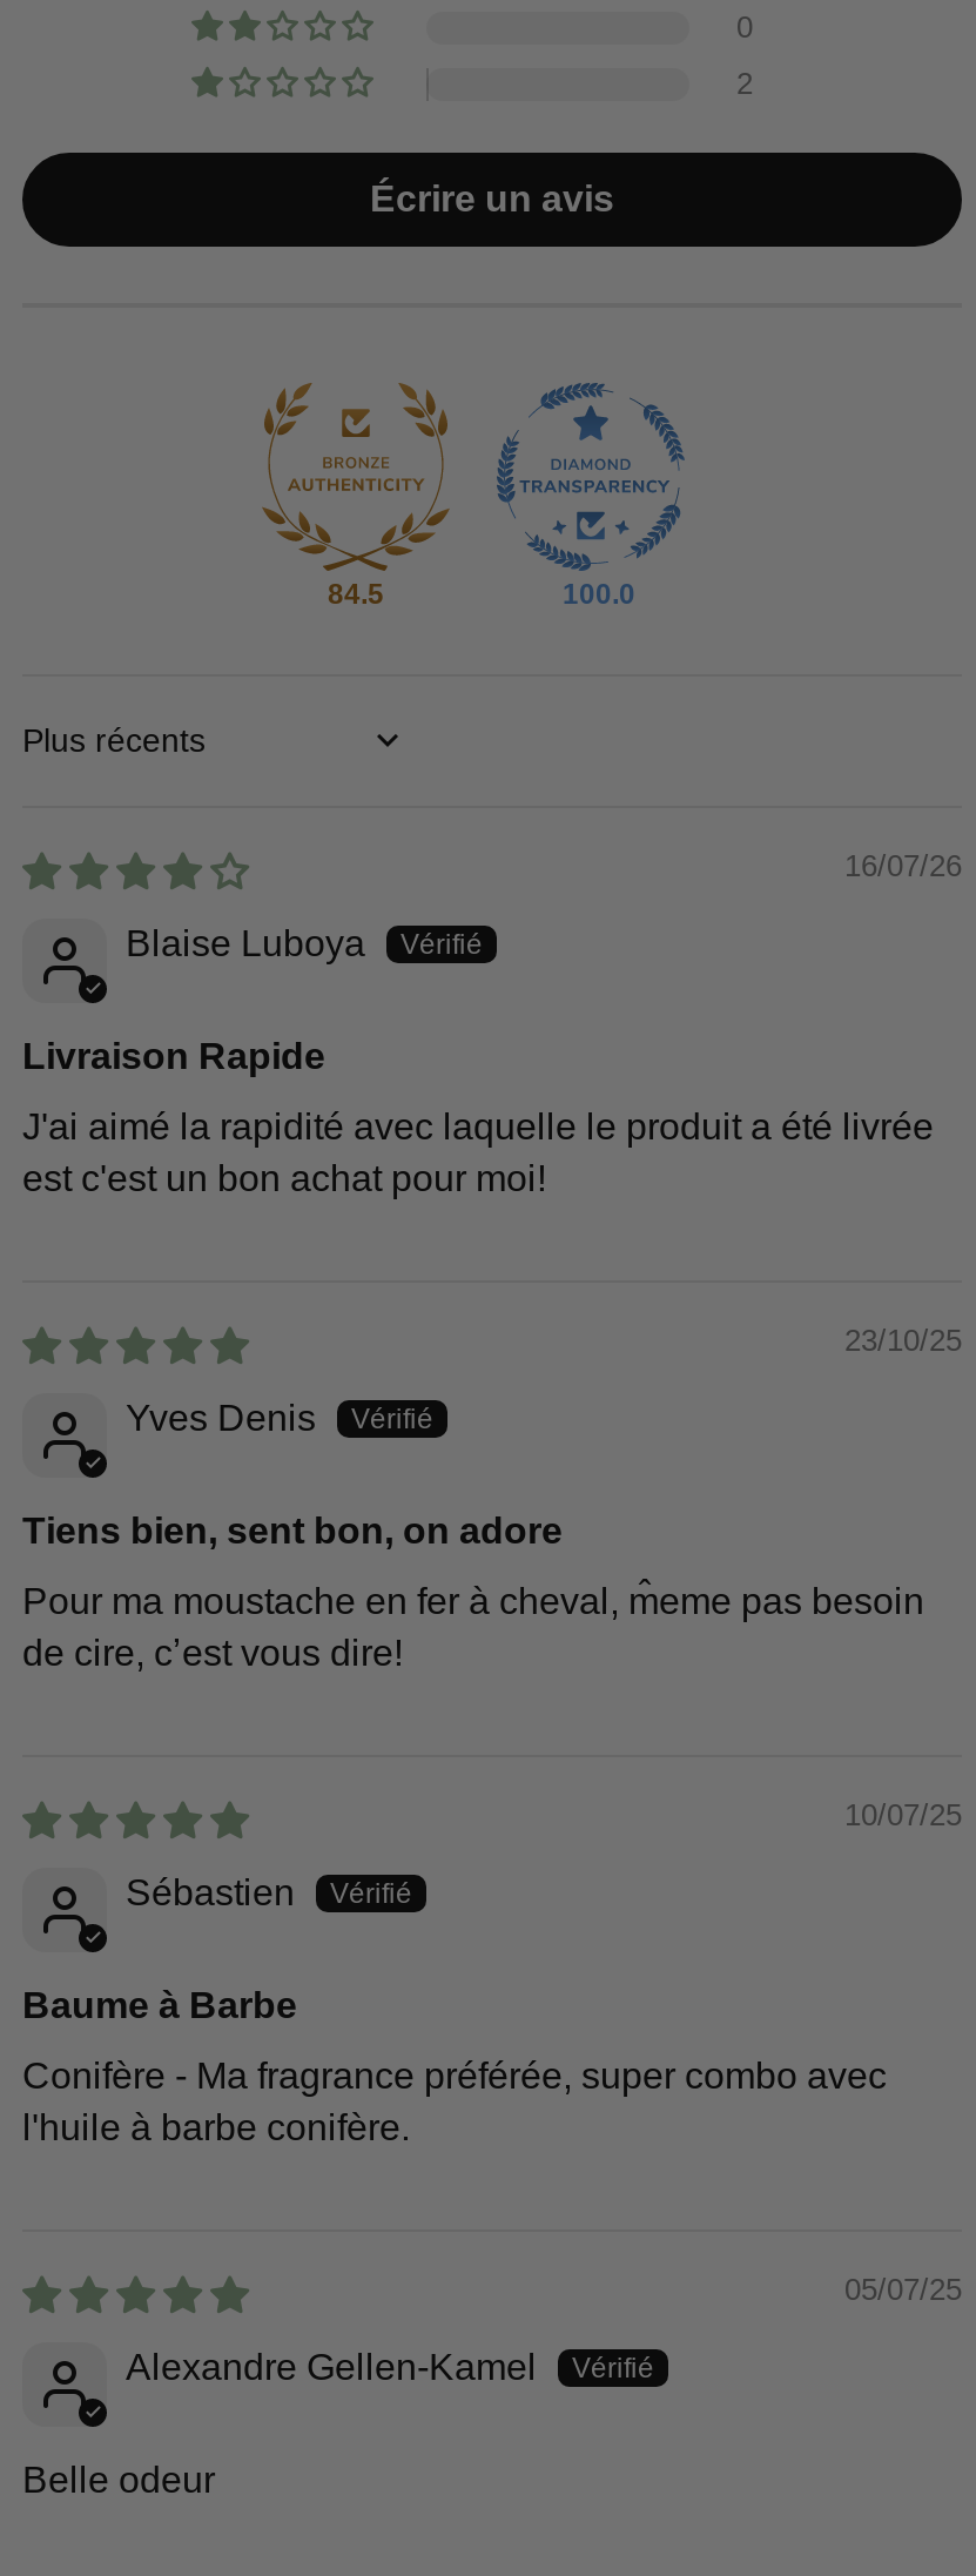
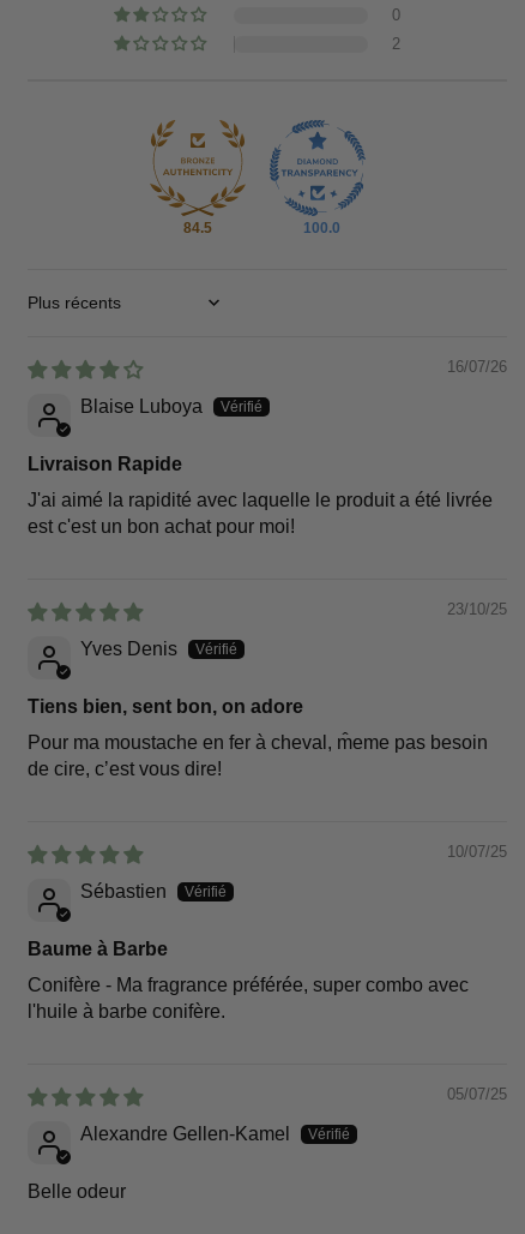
[370,178,614,218] Écrire un avis -> none

